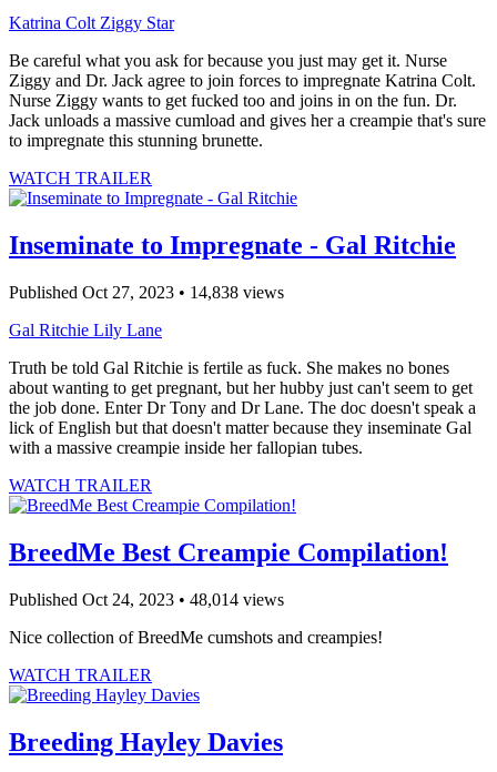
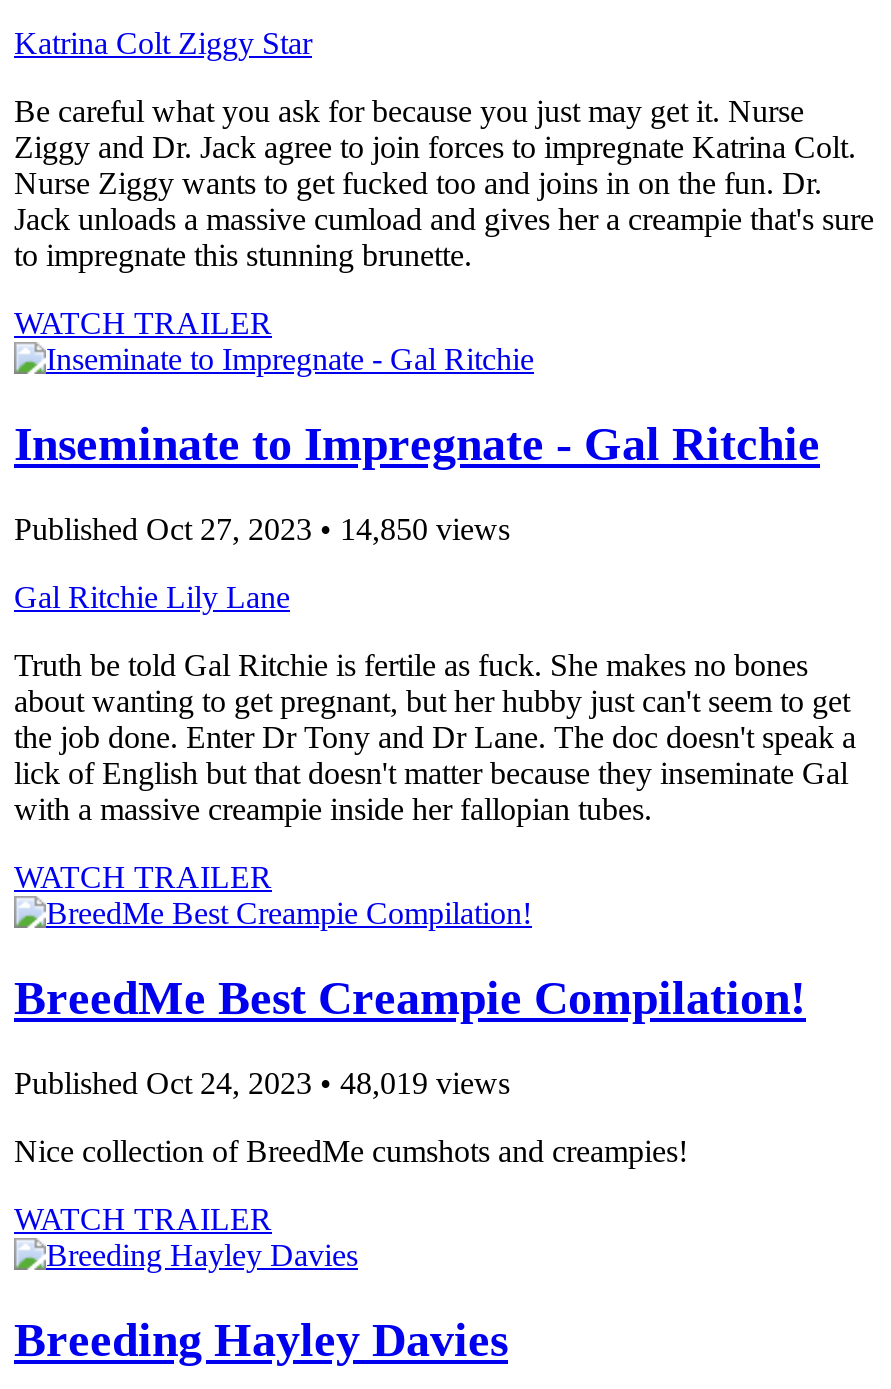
[9,283,284,302] Published Oct 27, 2023 • 14,838 views -> [14,512,510,546] Published Oct 27, 2023 • 14,850 views
[9,590,284,609] Published Oct 24, 2023 • 48,014 views -> [14,1066,510,1100] Published Oct 24, 2023 • 48,019 views

